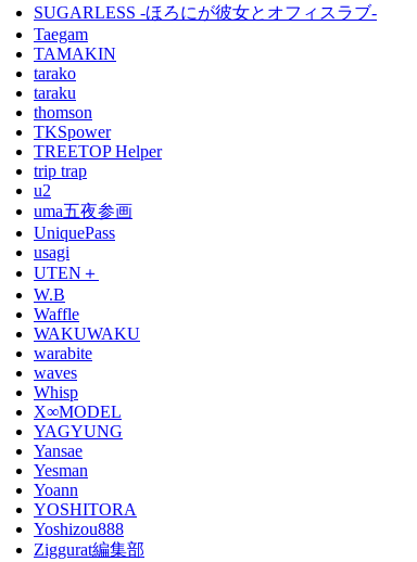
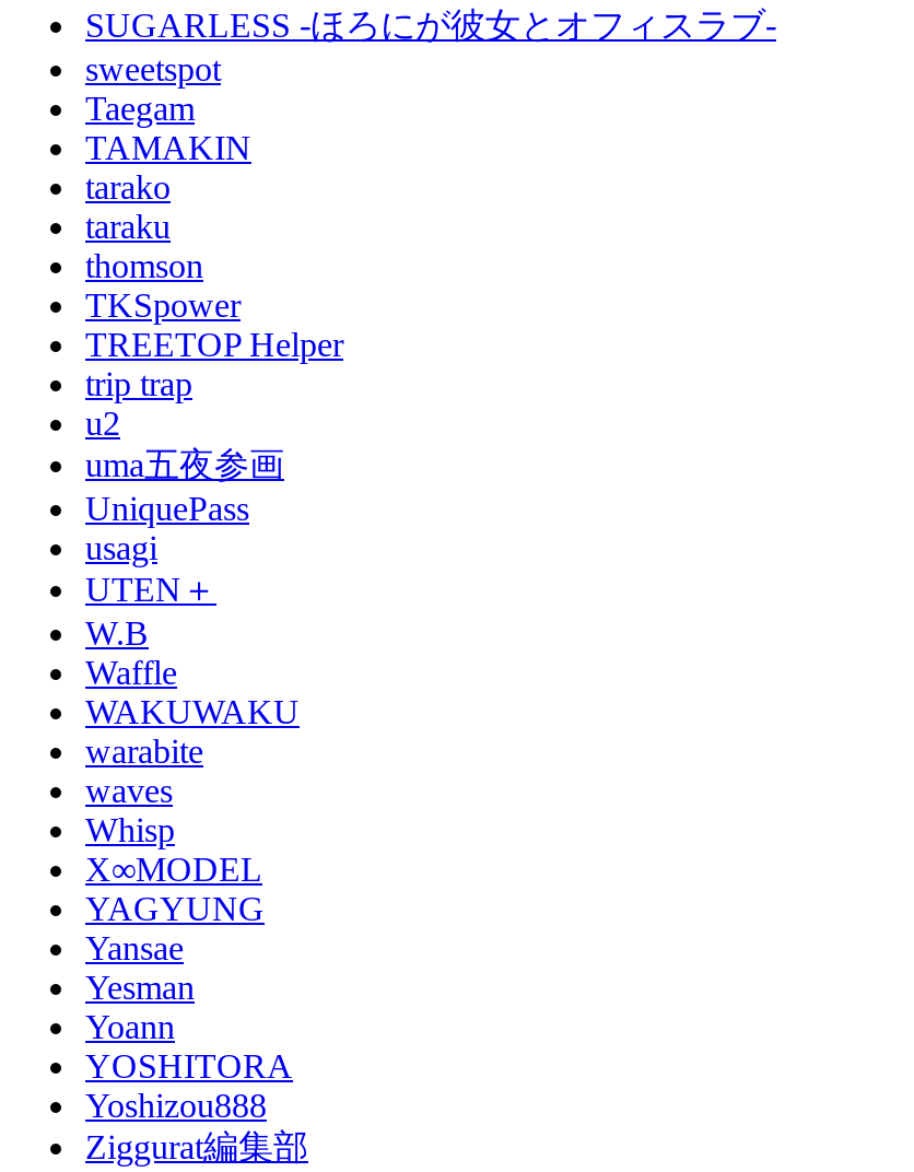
none -> [85,50,221,87] sweetspot

